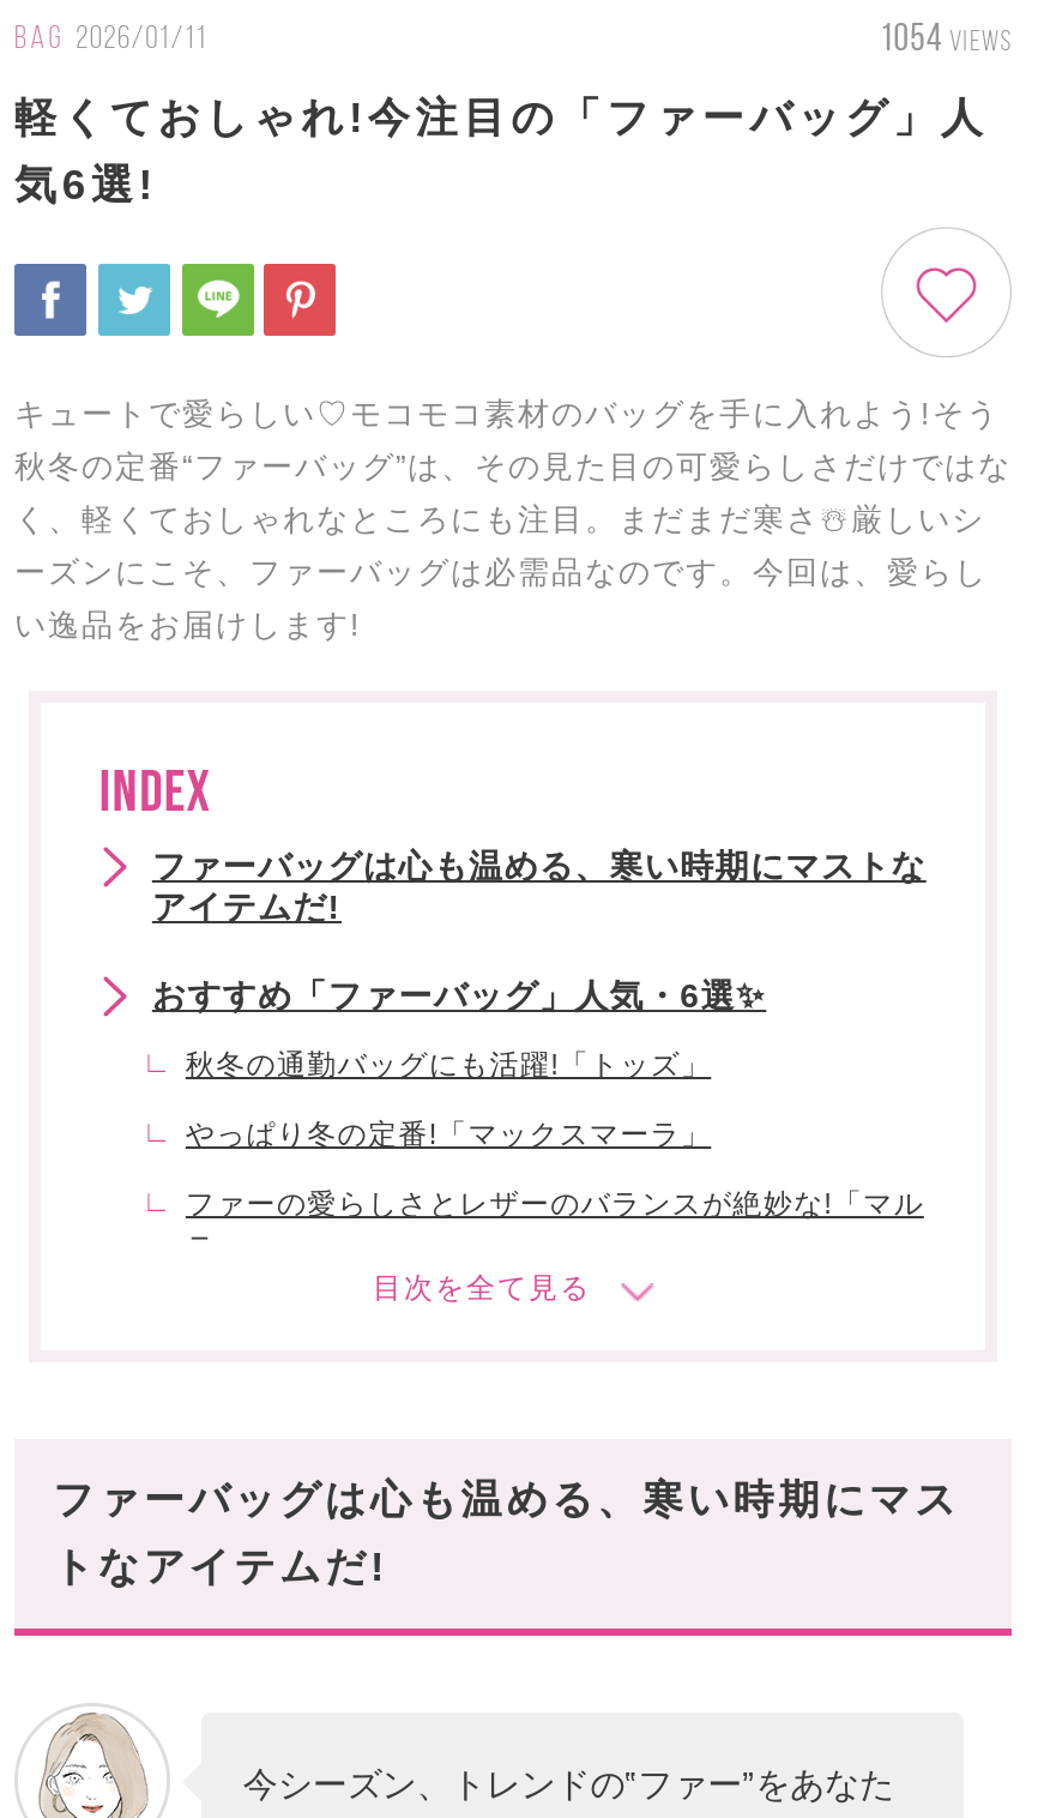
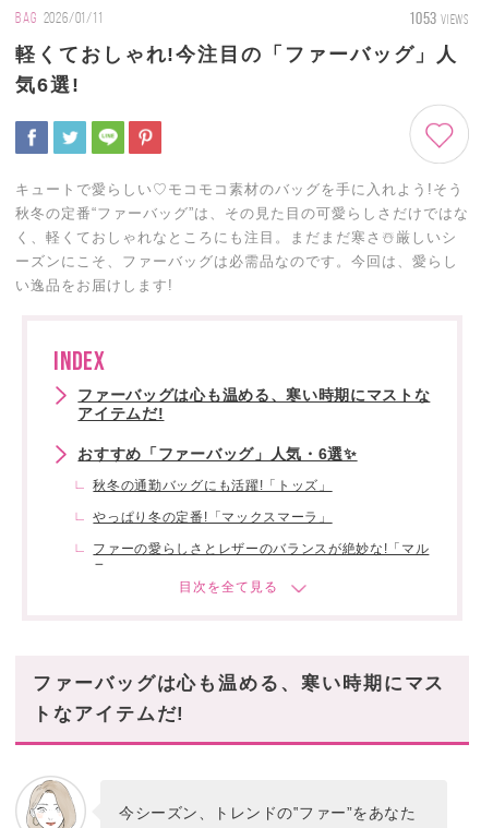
[880,17,1012,57] 1054 VIEWS -> [409,9,469,27] 1053 VIEWS

